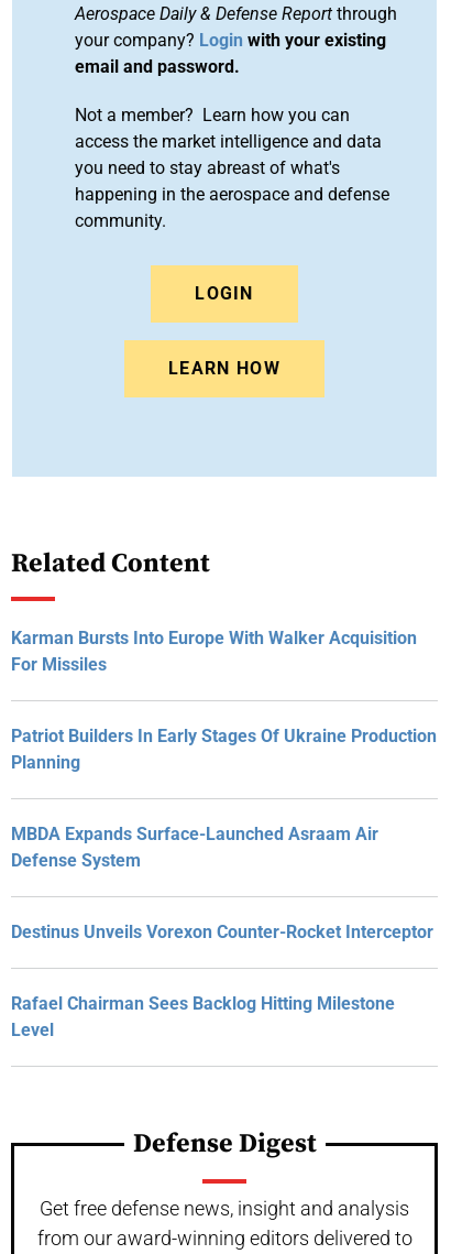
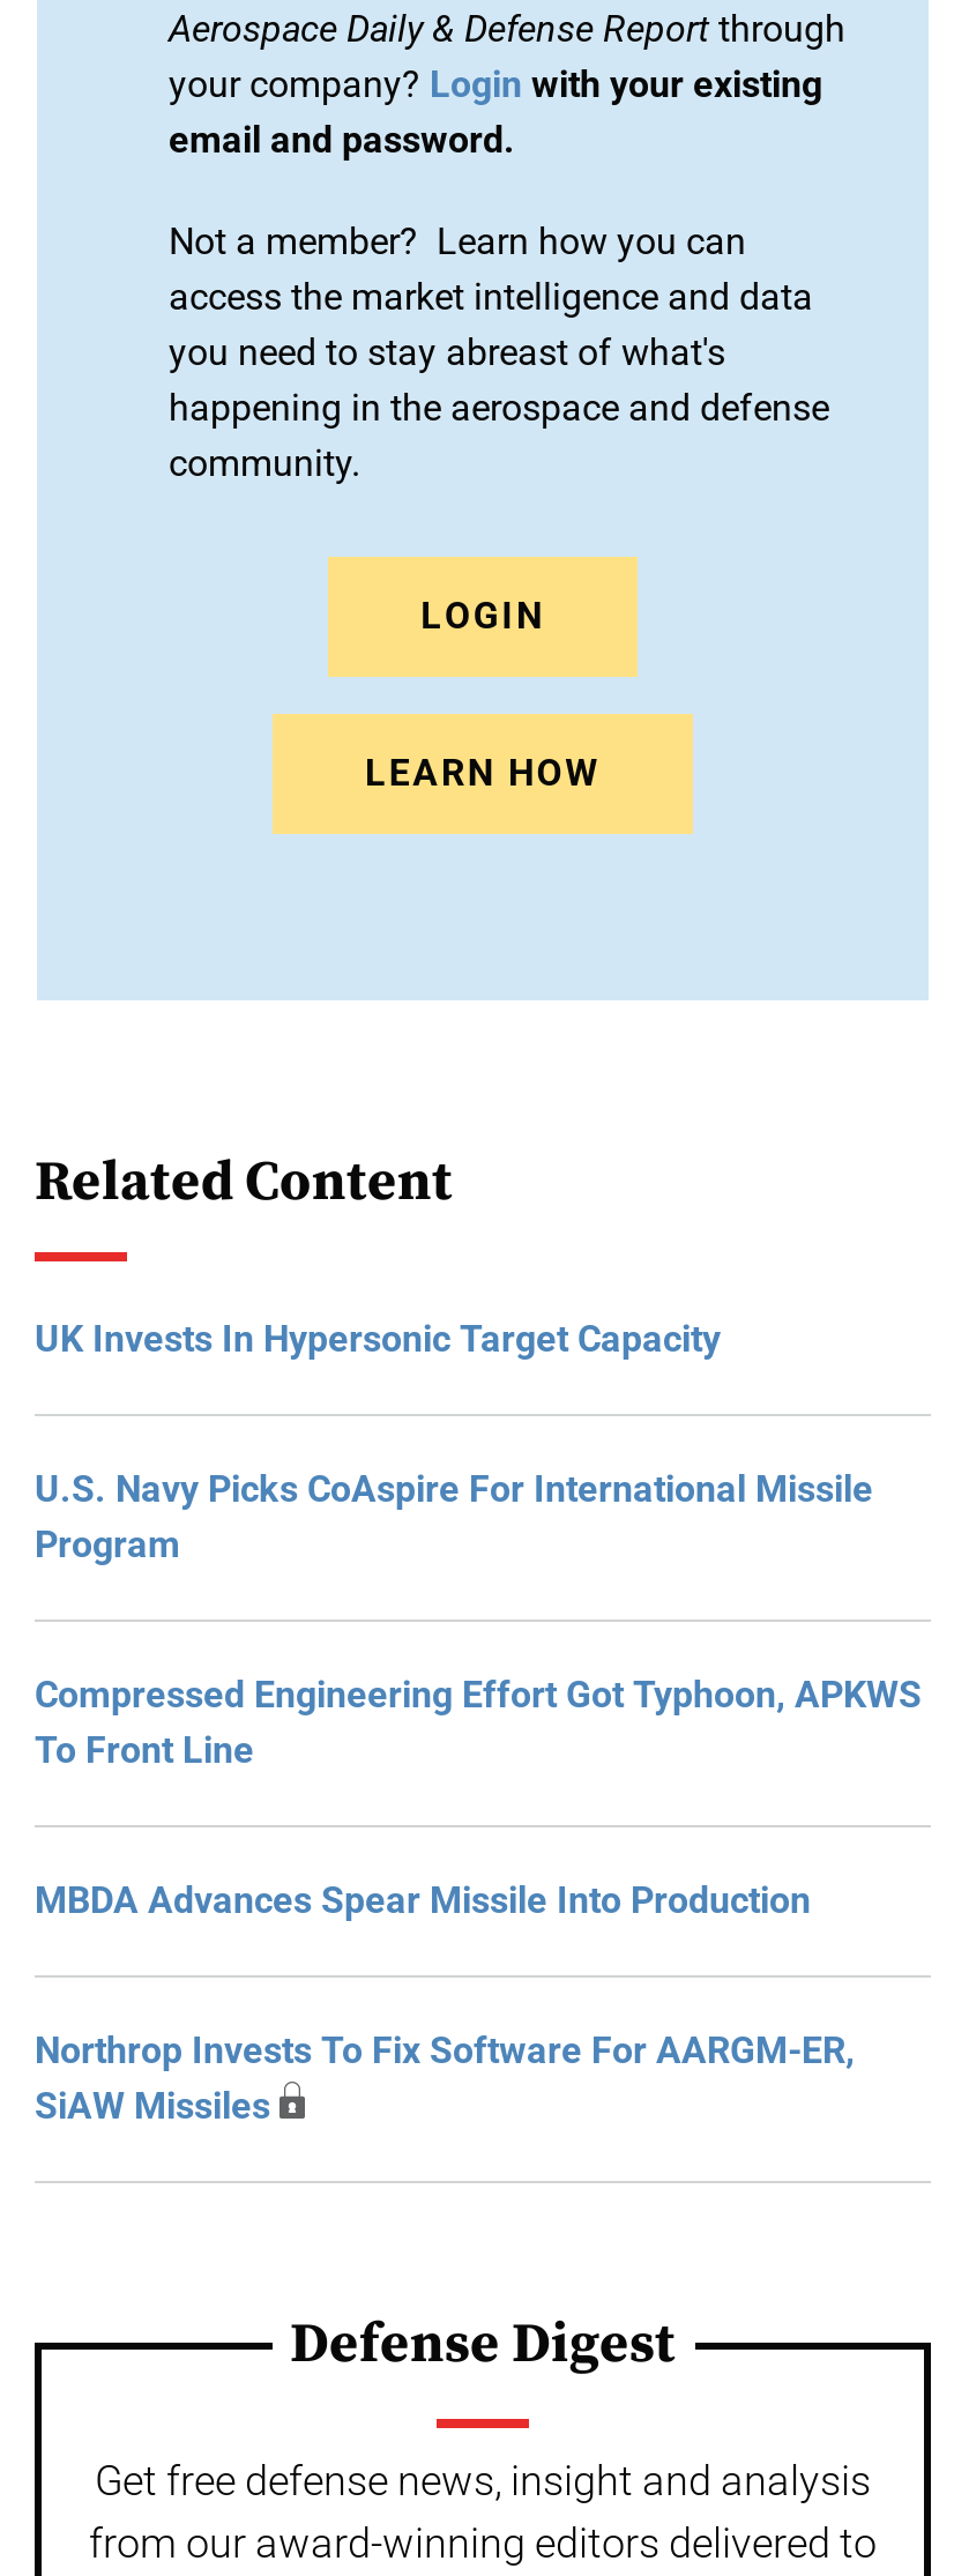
[11,628,417,675] Karman Bursts Into Europe With Walker Acquisition | For Missiles -> [35,1317,721,1361] UK Invests In Hypersonic Target Capacity
[11,726,437,773] Patriot Builders In Early Stages Of Ukraine Production | Planning -> [35,1467,873,1566] U.S. Navy Picks CoAspire For International Missile | Program
[11,824,378,871] MBDA Expands Surface-Launched Asraam Air | Defense System -> [35,1673,922,1772] Compressed Engineering Effort Got Typhoon, APKWS | To Front Line
[11,922,433,942] Destinus Unveils Vorexon Counter-Rocket Interceptor -> [35,1878,811,1922] MBDA Advances Spear Missile Into Production
[11,993,395,1040] Rafael Chairman Sees Backlog Hitting Milestone | Level -> [35,2028,855,2128] Northrop Invests To Fix Software For AARGM-ER, | SiAW Missiles

